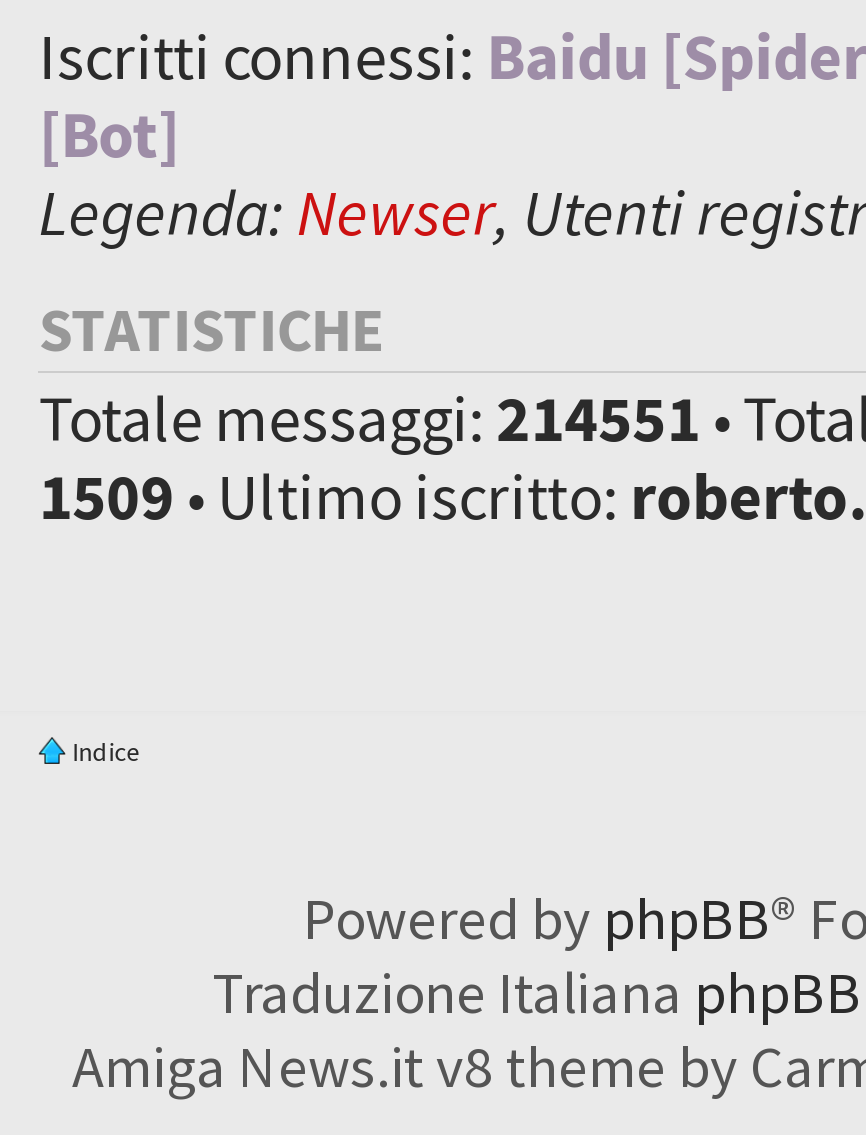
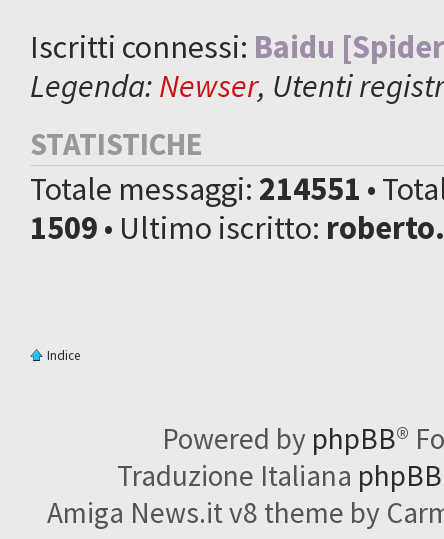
[39,93,183,175] [Bot] -> none

